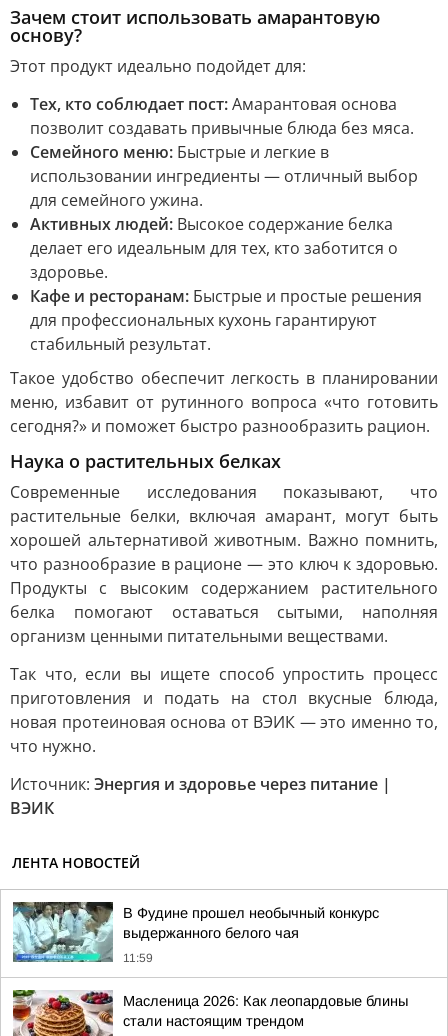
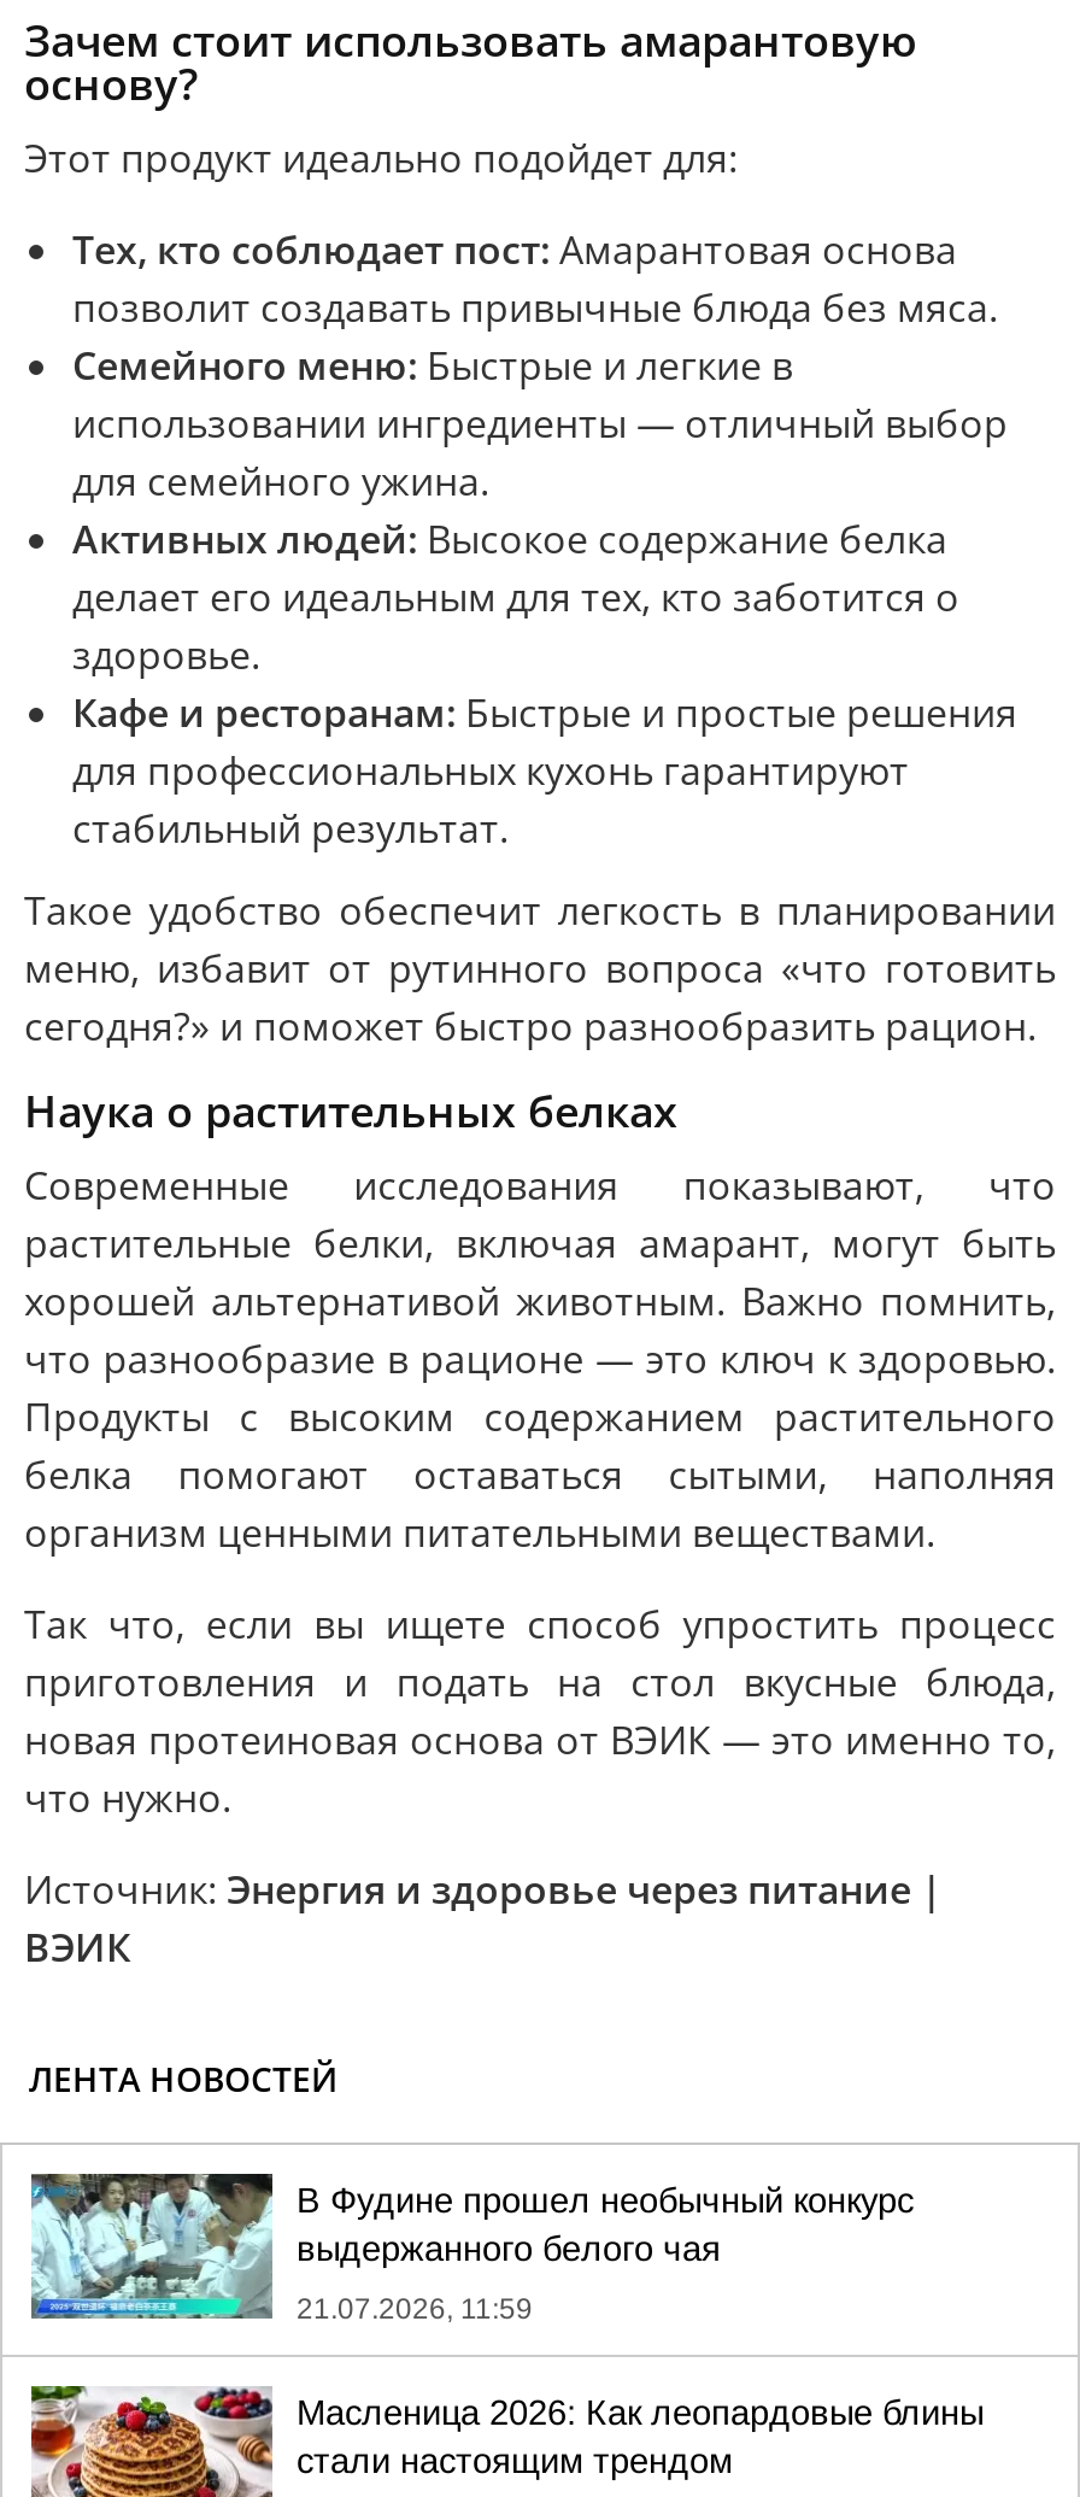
[123,951,153,965] 11:59 -> [297,2292,533,2326] 21.07.2026, 11:59

